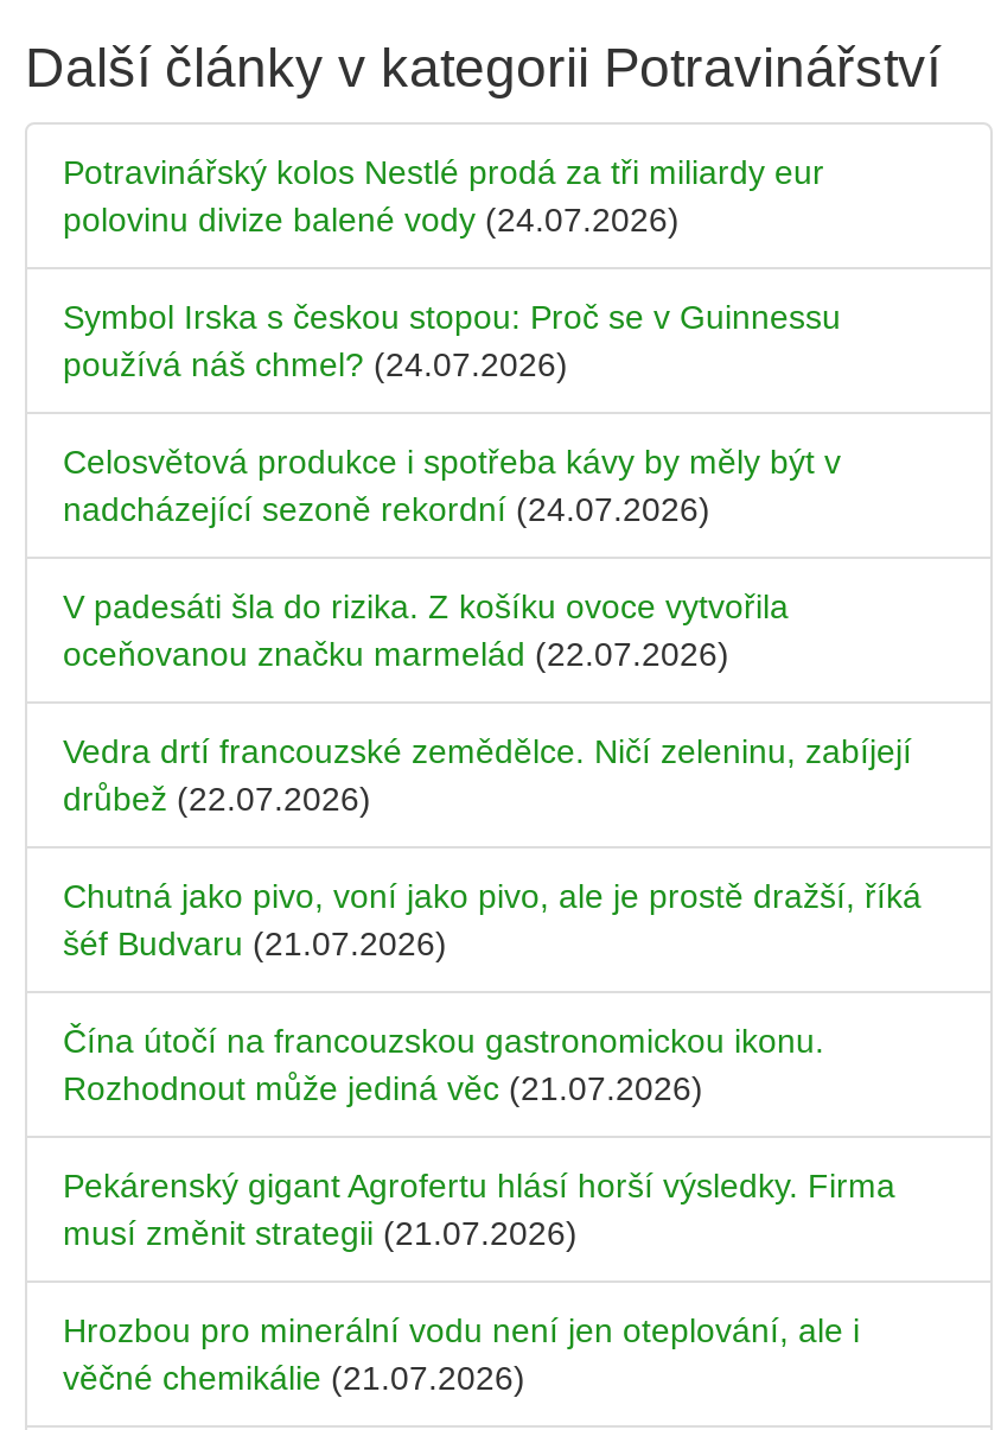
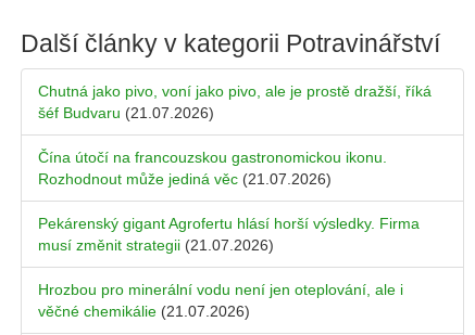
[63,154,912,818] Potravinářský kolos Nestlé prodá za tři miliardy eur | polovinu divize balené vody (24.07.2026) | Symbol Irska s českou stopou: Proč se v Guinnessu | používá náš chmel? (24.07.2026) | Celosvětová produkce i spotřeba kávy by měly být v | nadcházející sezoně rekordní (24.07.2026) | V padesáti šla do rizika. Z košíku ovoce vytvořila | oceňovanou značku marmelád (22.07.2026) | Vedra drtí francouzské zemědělce. Ničí zeleninu, zabíjejí | drůbež (22.07.2026) -> none

